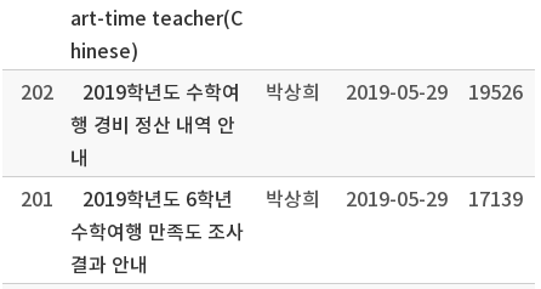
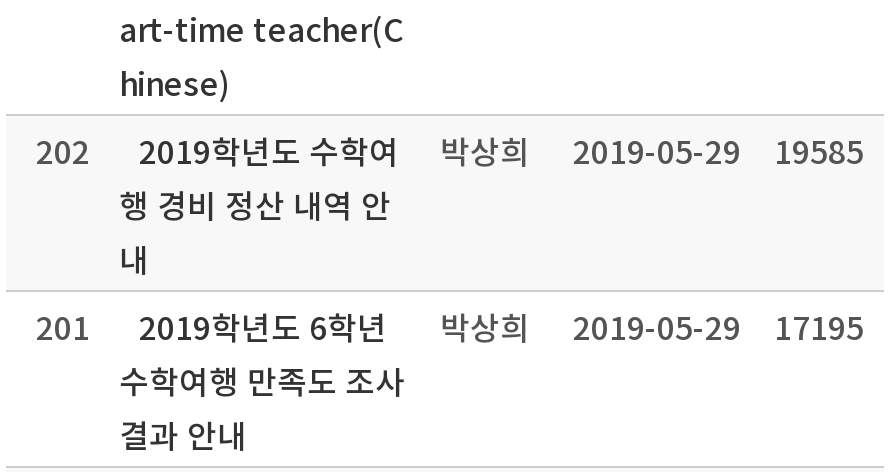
[21,83,523,104] 202 2019학년도 수학여 박상희 2019-05-29 19526 -> [36,136,864,172] 202 2019학년도 수학여 박상희 2019-05-29 19585
[21,189,523,211] 201 2019학년도 6학년 박상희 2019-05-29 17139 -> [36,312,864,348] 201 2019학년도 6학년 박상희 2019-05-29 17195

